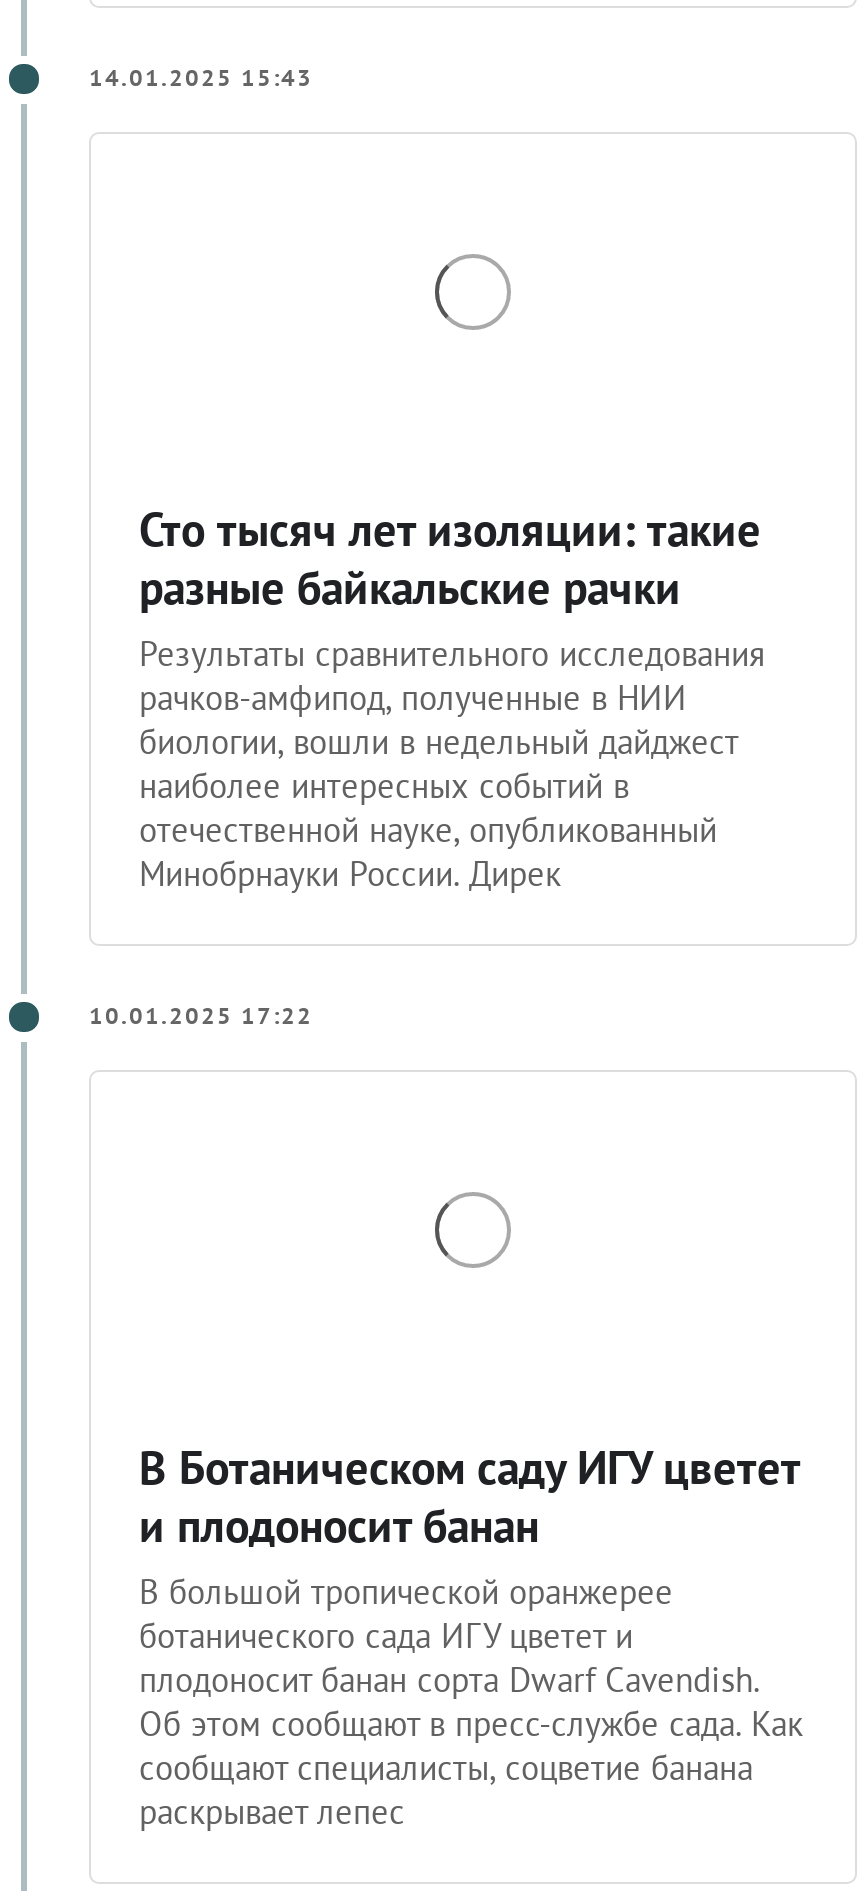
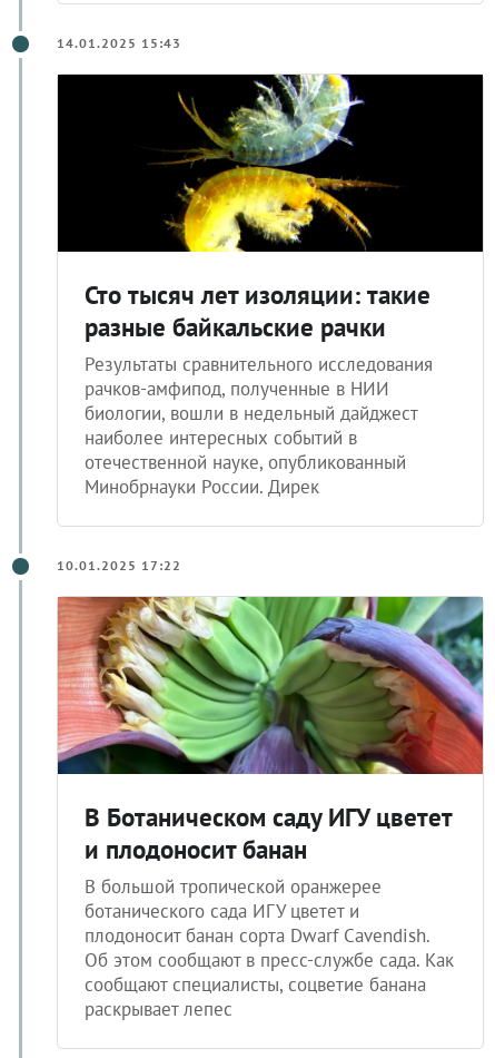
none -> [57,74,484,253] [image]
none -> [57,596,484,775] [image]

